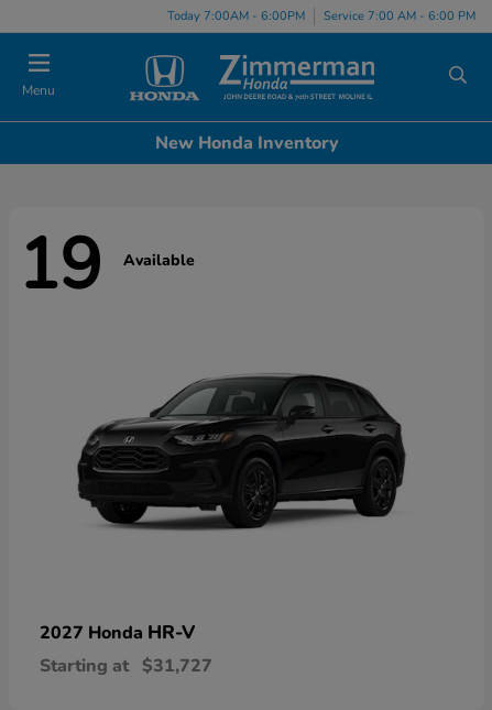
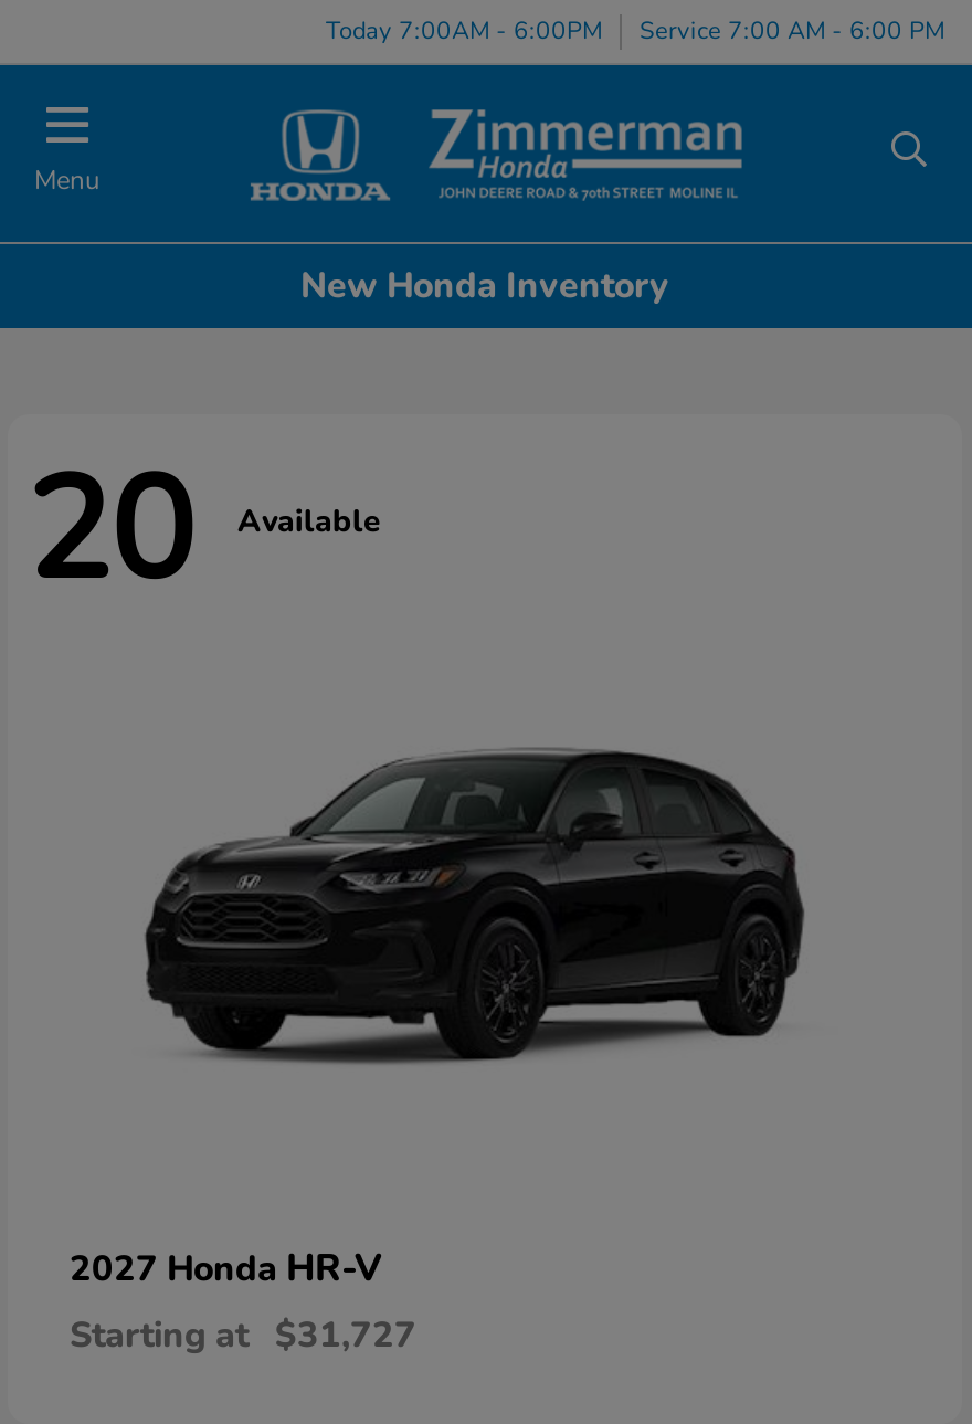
[18,217,195,313] 19 Available -> [25,433,381,628] 20 Available

